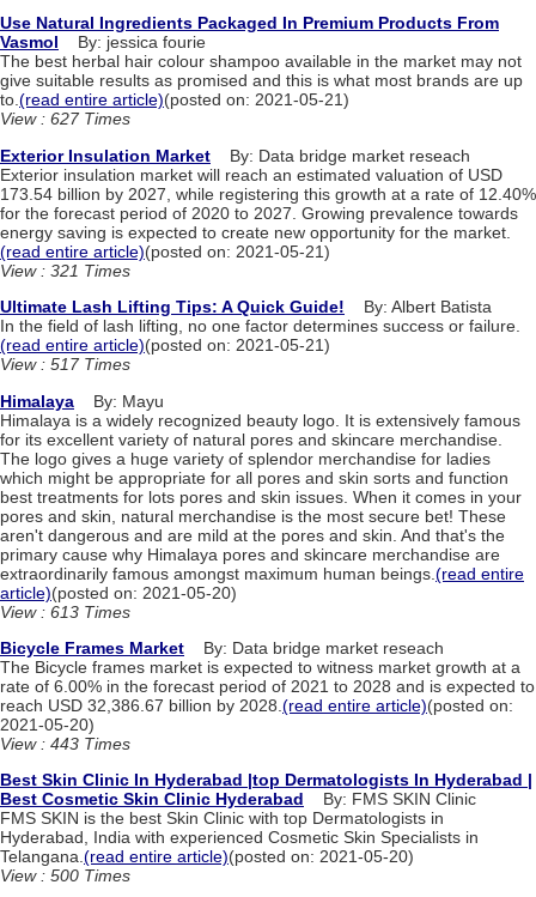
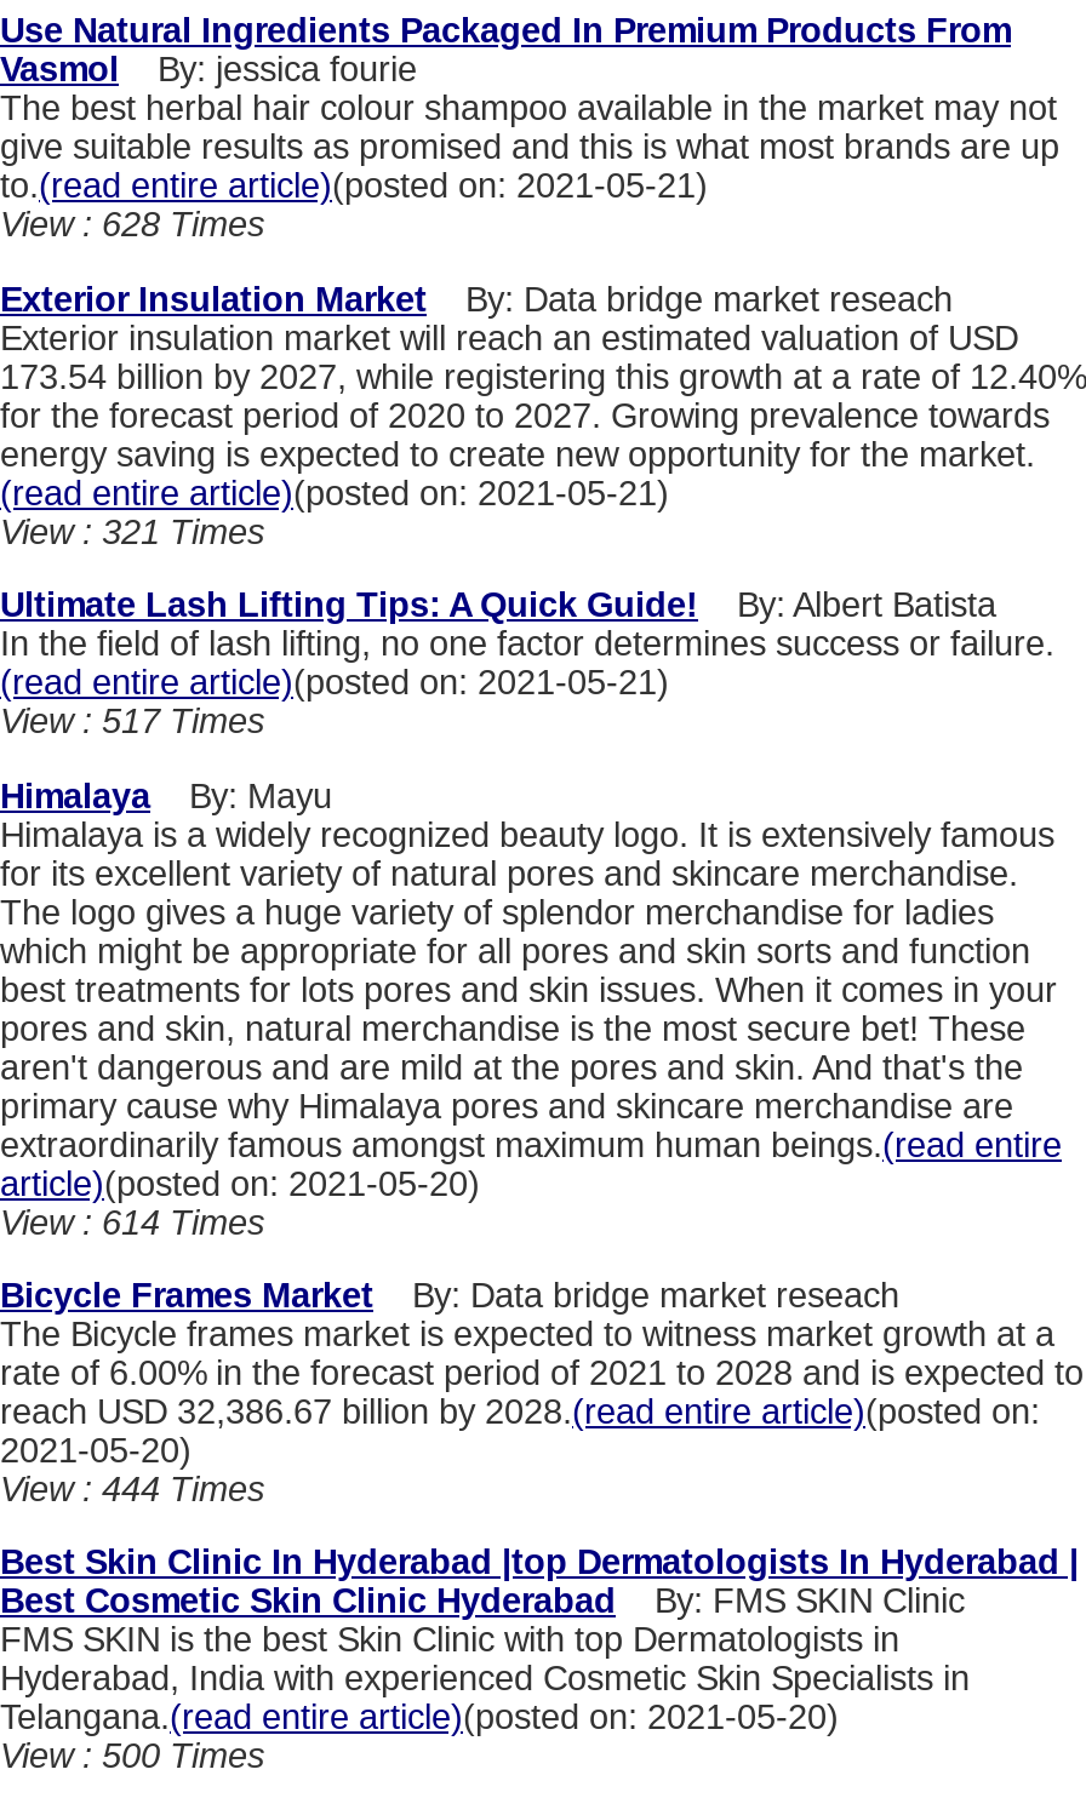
[0,110,130,129] View : 627 Times -> [0,206,264,245] View : 628 Times
[0,602,130,621] View : 613 Times -> [0,1202,264,1241] View : 614 Times
[0,734,130,753] View : 443 Times -> [0,1470,264,1508] View : 444 Times

